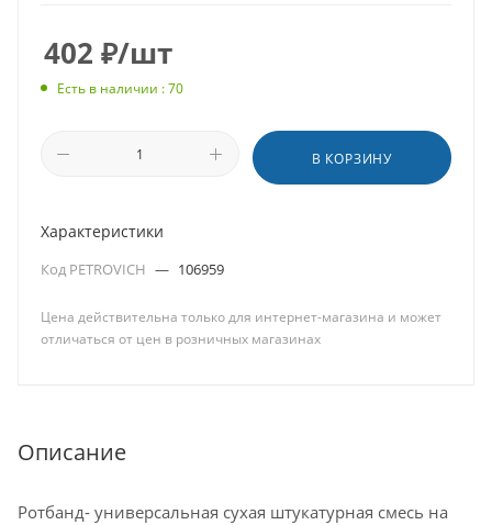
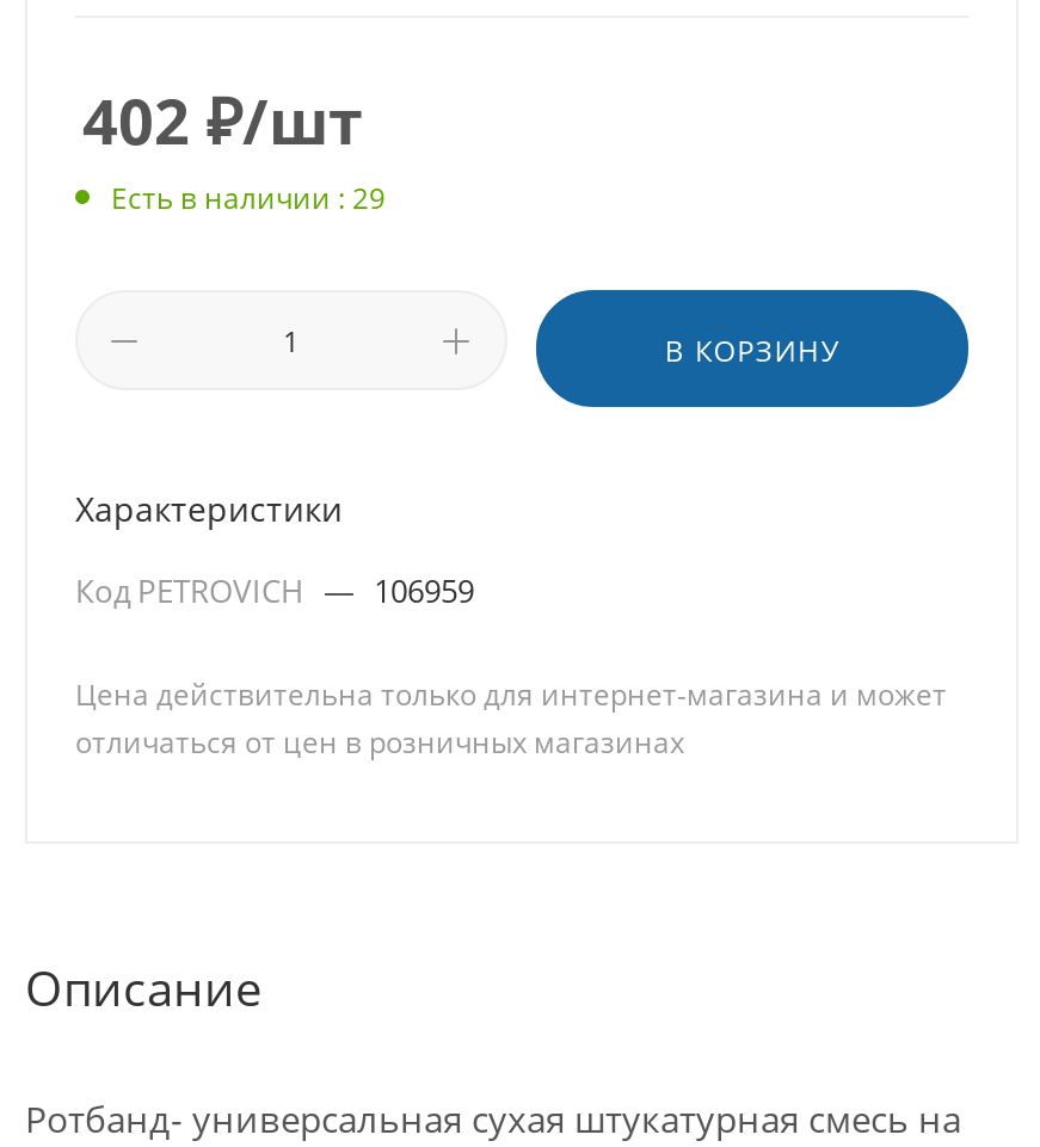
[57,79,183,98] Есть в наличии : 70 -> [111,178,386,218] Есть в наличии : 29

